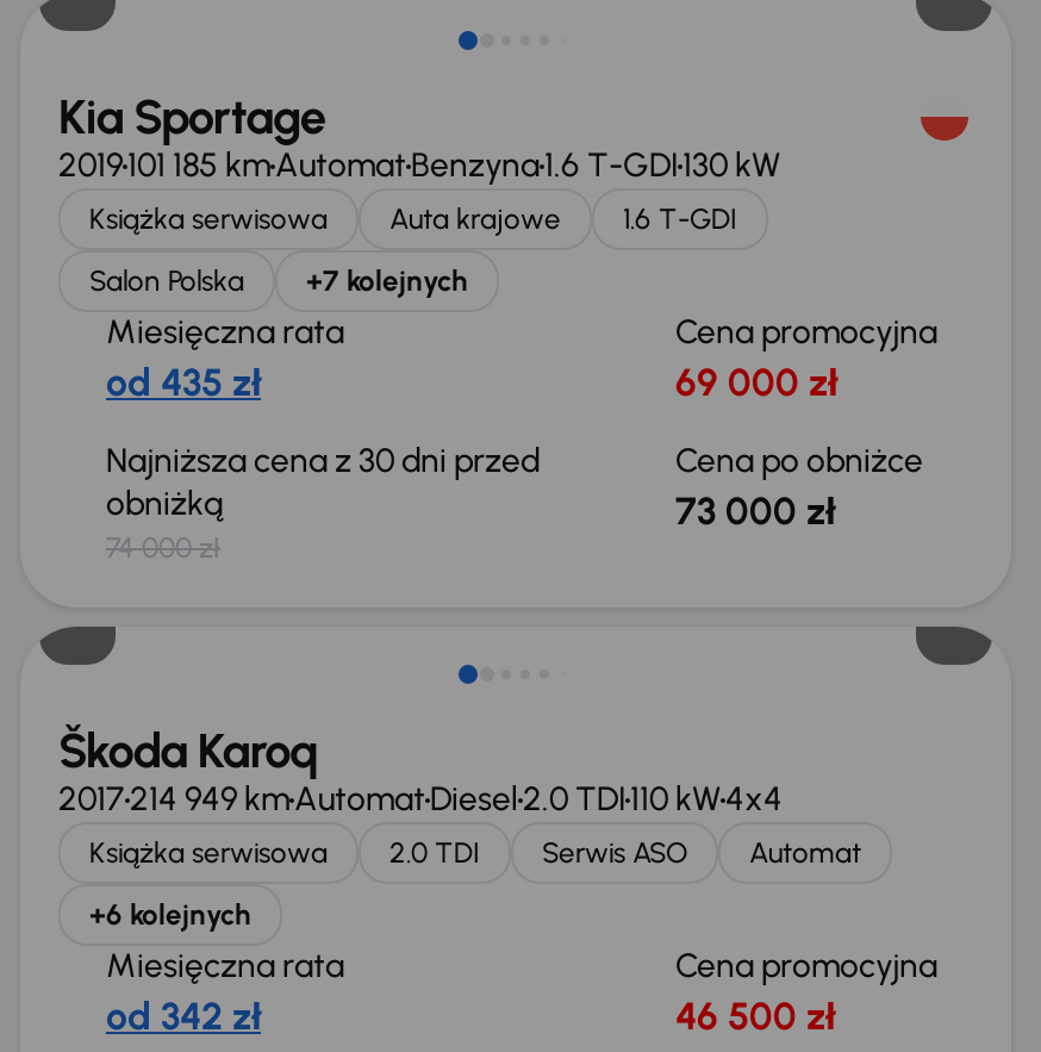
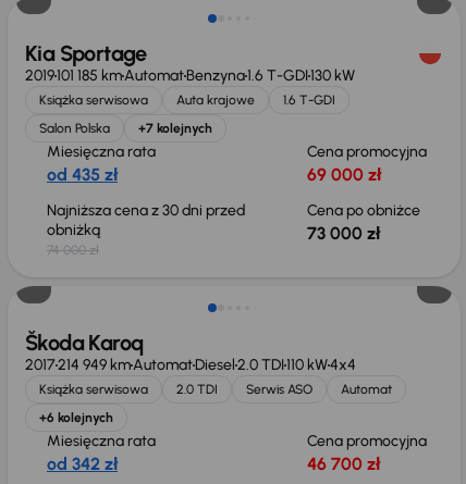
[675,994,835,1039] 46 500 zł -> [307,454,380,474] 46 700 zł

